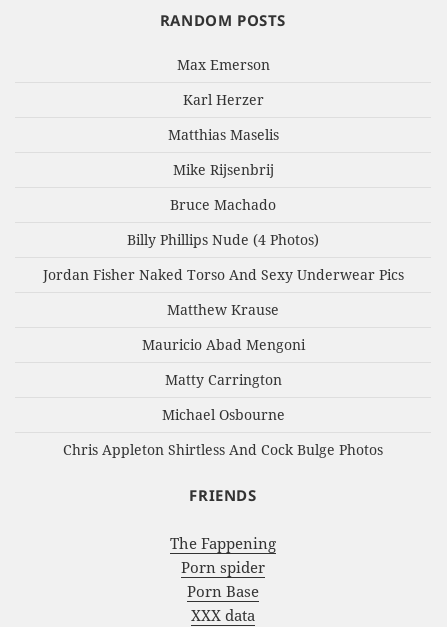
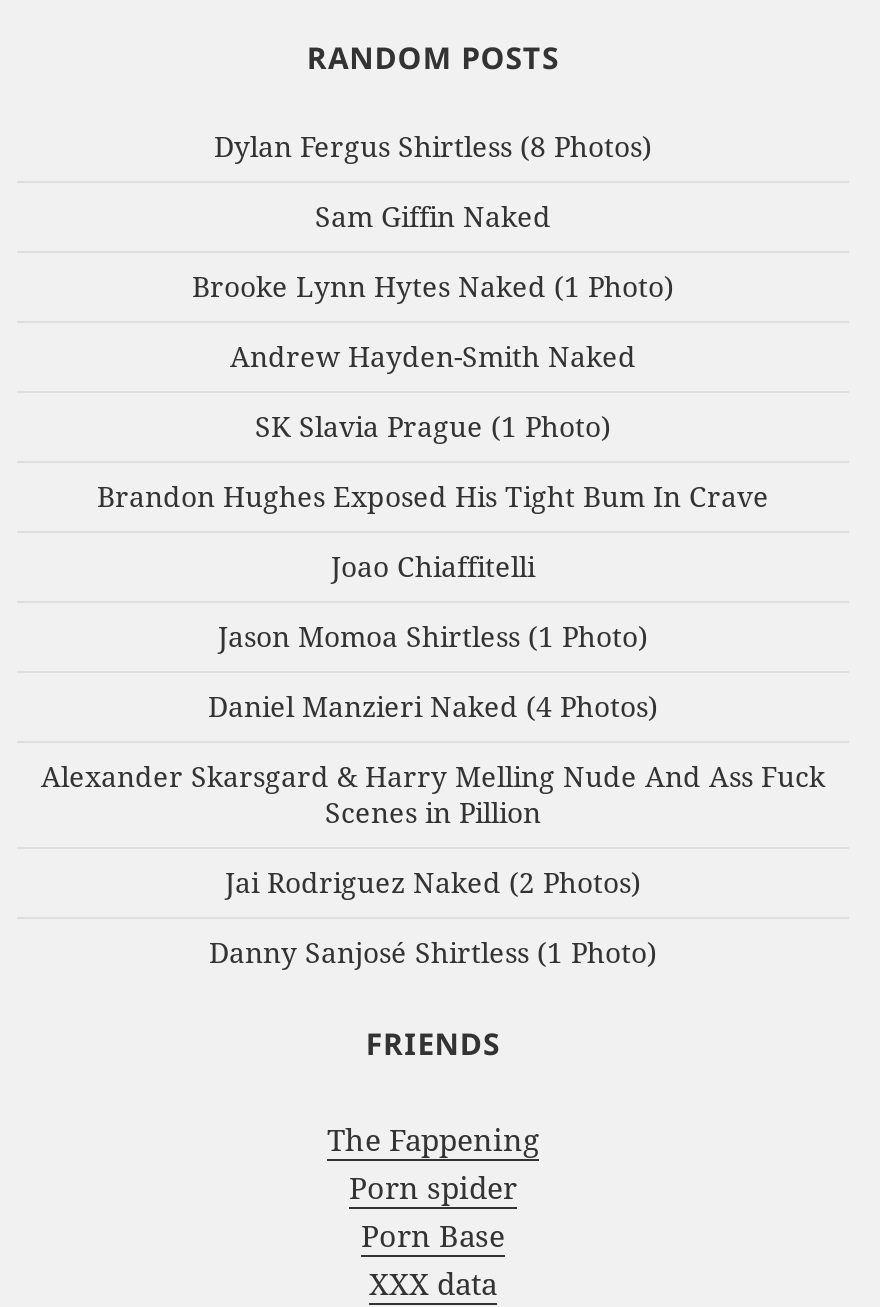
[176,55,269,74] Max Emerson -> [214,127,652,165] Dylan Fergus Shirtless (8 Photos)
[182,90,263,109] Karl Herzer -> [315,197,551,235] Sam Giffin Naked
[167,125,278,144] Matthias Maselis -> [192,267,674,305] Brooke Lynn Hytes Naked (1 Photo)
[172,160,273,179] Mike Rijsenbrij -> [230,337,636,375] Andrew Hayden-Smith Naked
[170,195,276,214] Bruce Machado -> [255,407,611,445] SK Slavia Prague (1 Photo)
[127,230,319,249] Billy Phillips Nude (4 Photos) -> [97,477,769,515] Brandon Hughes Exposed His Tight Bum In Crave
[42,265,403,284] Jordan Fisher Naked Torso And Sexy Underwear Pics -> [331,547,535,585] Joao Chiaffitelli
[167,300,279,319] Matthew Krause -> [218,617,648,655] Jason Momoa Shirtless (1 Photo)
[141,335,304,354] Mauricio Abad Mengoni -> [208,687,658,725] Daniel Manzieri Naked (4 Photos)
[164,370,281,389] Matty Carrington -> [41,757,825,831] Alexander Skarsgard & Harry Melling Nude And Ass Fuck | Scenes in Pillion
[161,405,284,424] Michael Osbourne -> [225,863,641,901] Jai Rodriguez Naked (2 Photos)
[63,440,383,459] Chris Appleton Shirtless And Cock Bulge Photos -> [209,933,657,971] Danny Sanjosé Shirtless (1 Photo)

